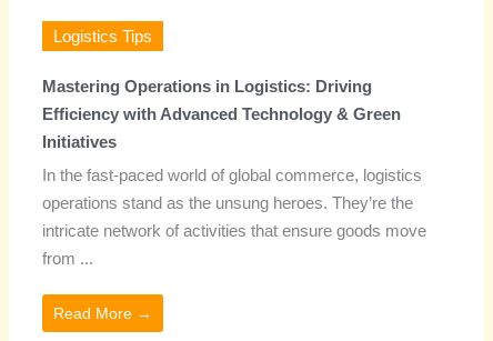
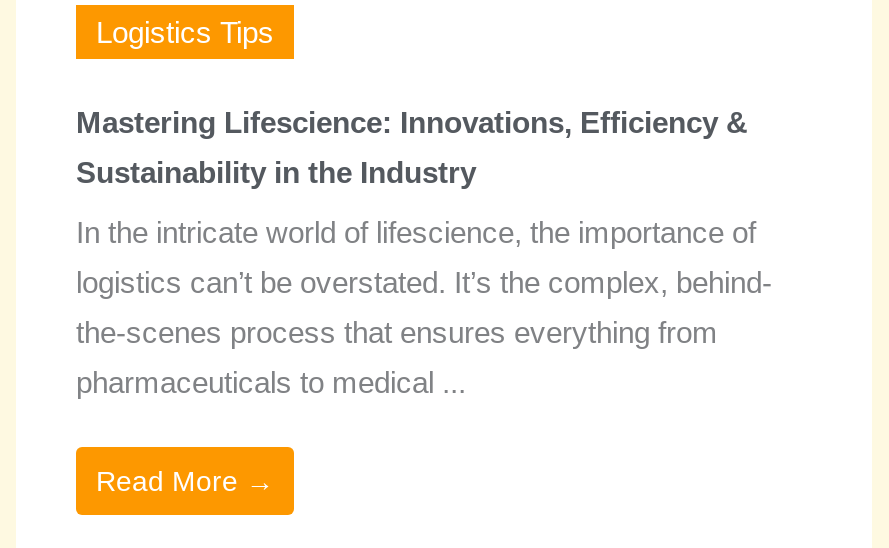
[42,77,426,268] Mastering Operations in Logistics: Driving | Efficiency with Advanced Technology & Green | Initiatives | In the fast-paced world of global commerce, logistics | operations stand as the unsung heroes. They’re the | intricate network of activities that ensure goods move | from ... -> [76,104,772,398] Mastering Lifescience: Innovations, Efficiency & | Sustainability in the Industry | In the intricate world of lifescience, the importance of | logistics can’t be overstated. It’s the complex, behind- | the-scenes process that ensures everything from | pharmaceuticals to medical ...

